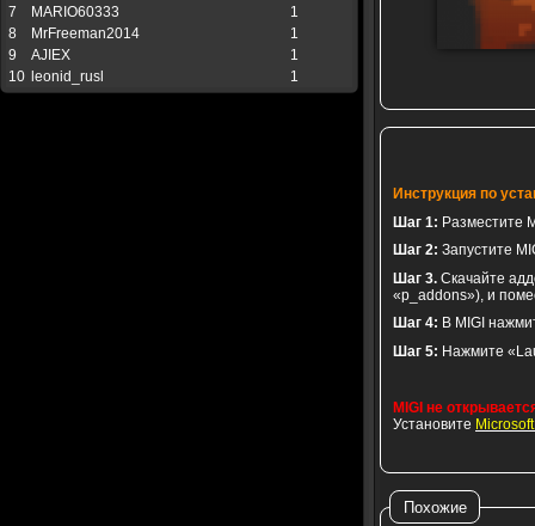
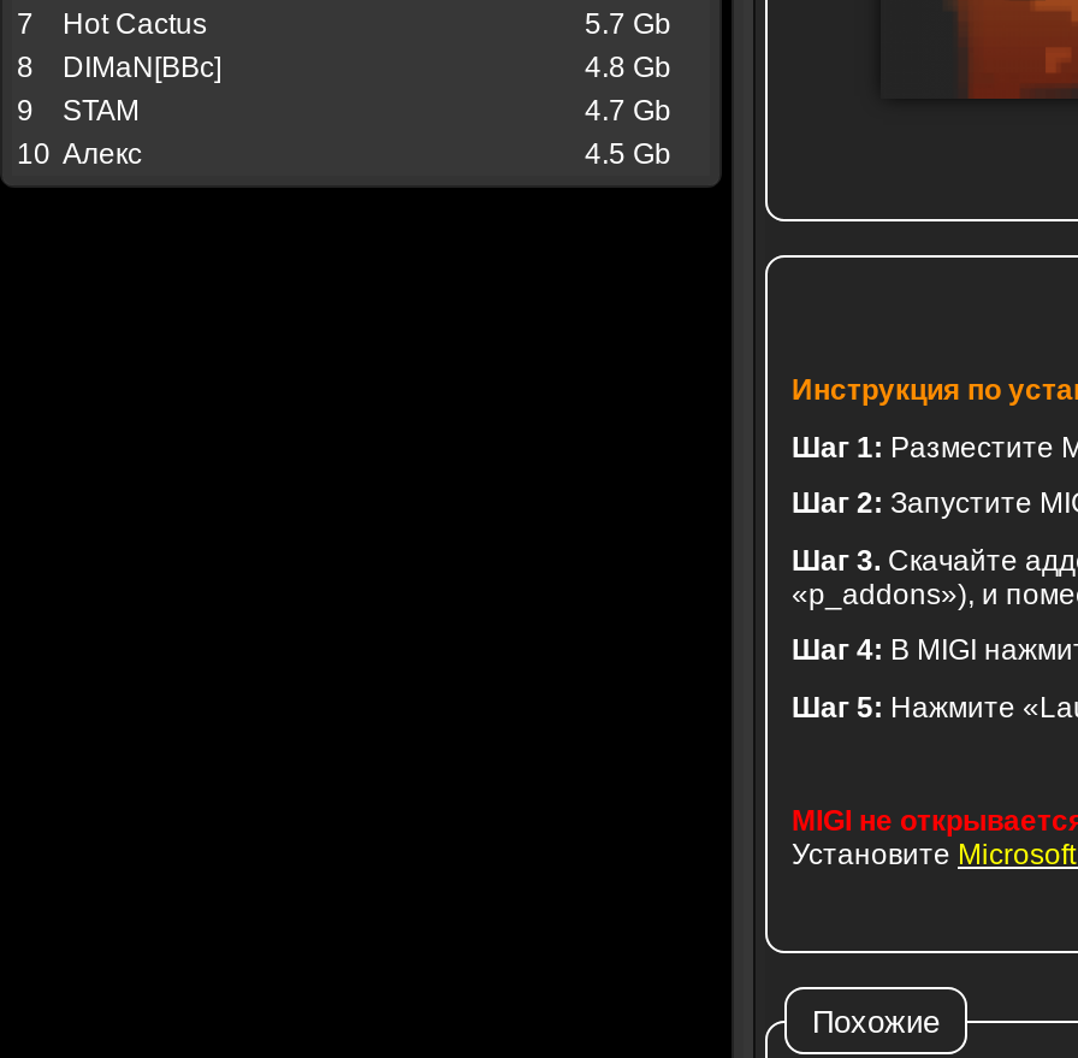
[31,4,299,20] MARIO60333 | 1 -> [63,7,671,41] Hot Cactus | 5.7 Gb
[31,25,299,42] MrFreeman2014 | 1 -> [63,51,671,84] DIMaN[BBc] | 4.8 Gb
[8,47,299,85] AJIEX | 1 | 10 leonid_rusl | 1 -> [17,94,671,171] STAM | 4.7 Gb | 10 Алекс | 4.5 Gb

